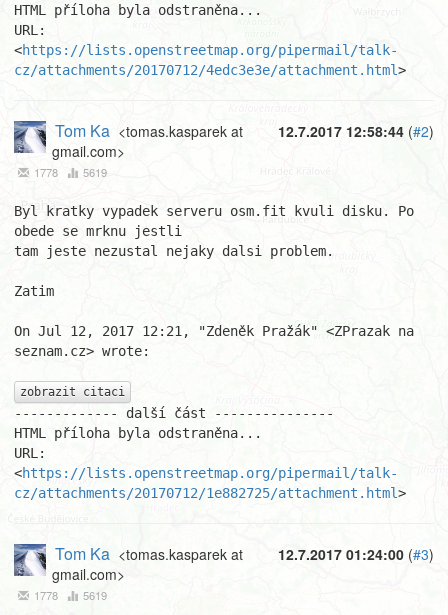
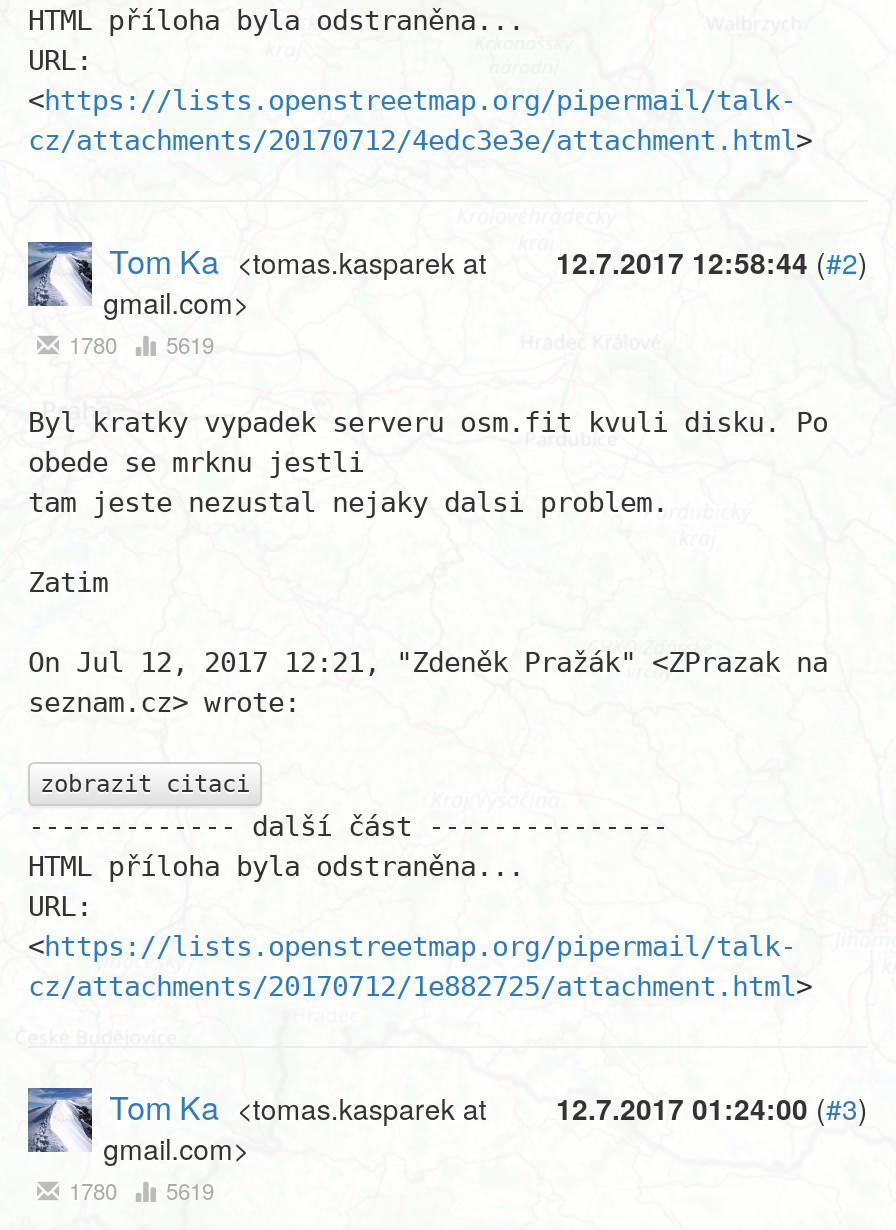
[34,164,107,180] 1778 5619 -> [69,328,214,360] 1780 5619
[34,587,107,603] 1778 5619 -> [69,1174,214,1206] 1780 5619

